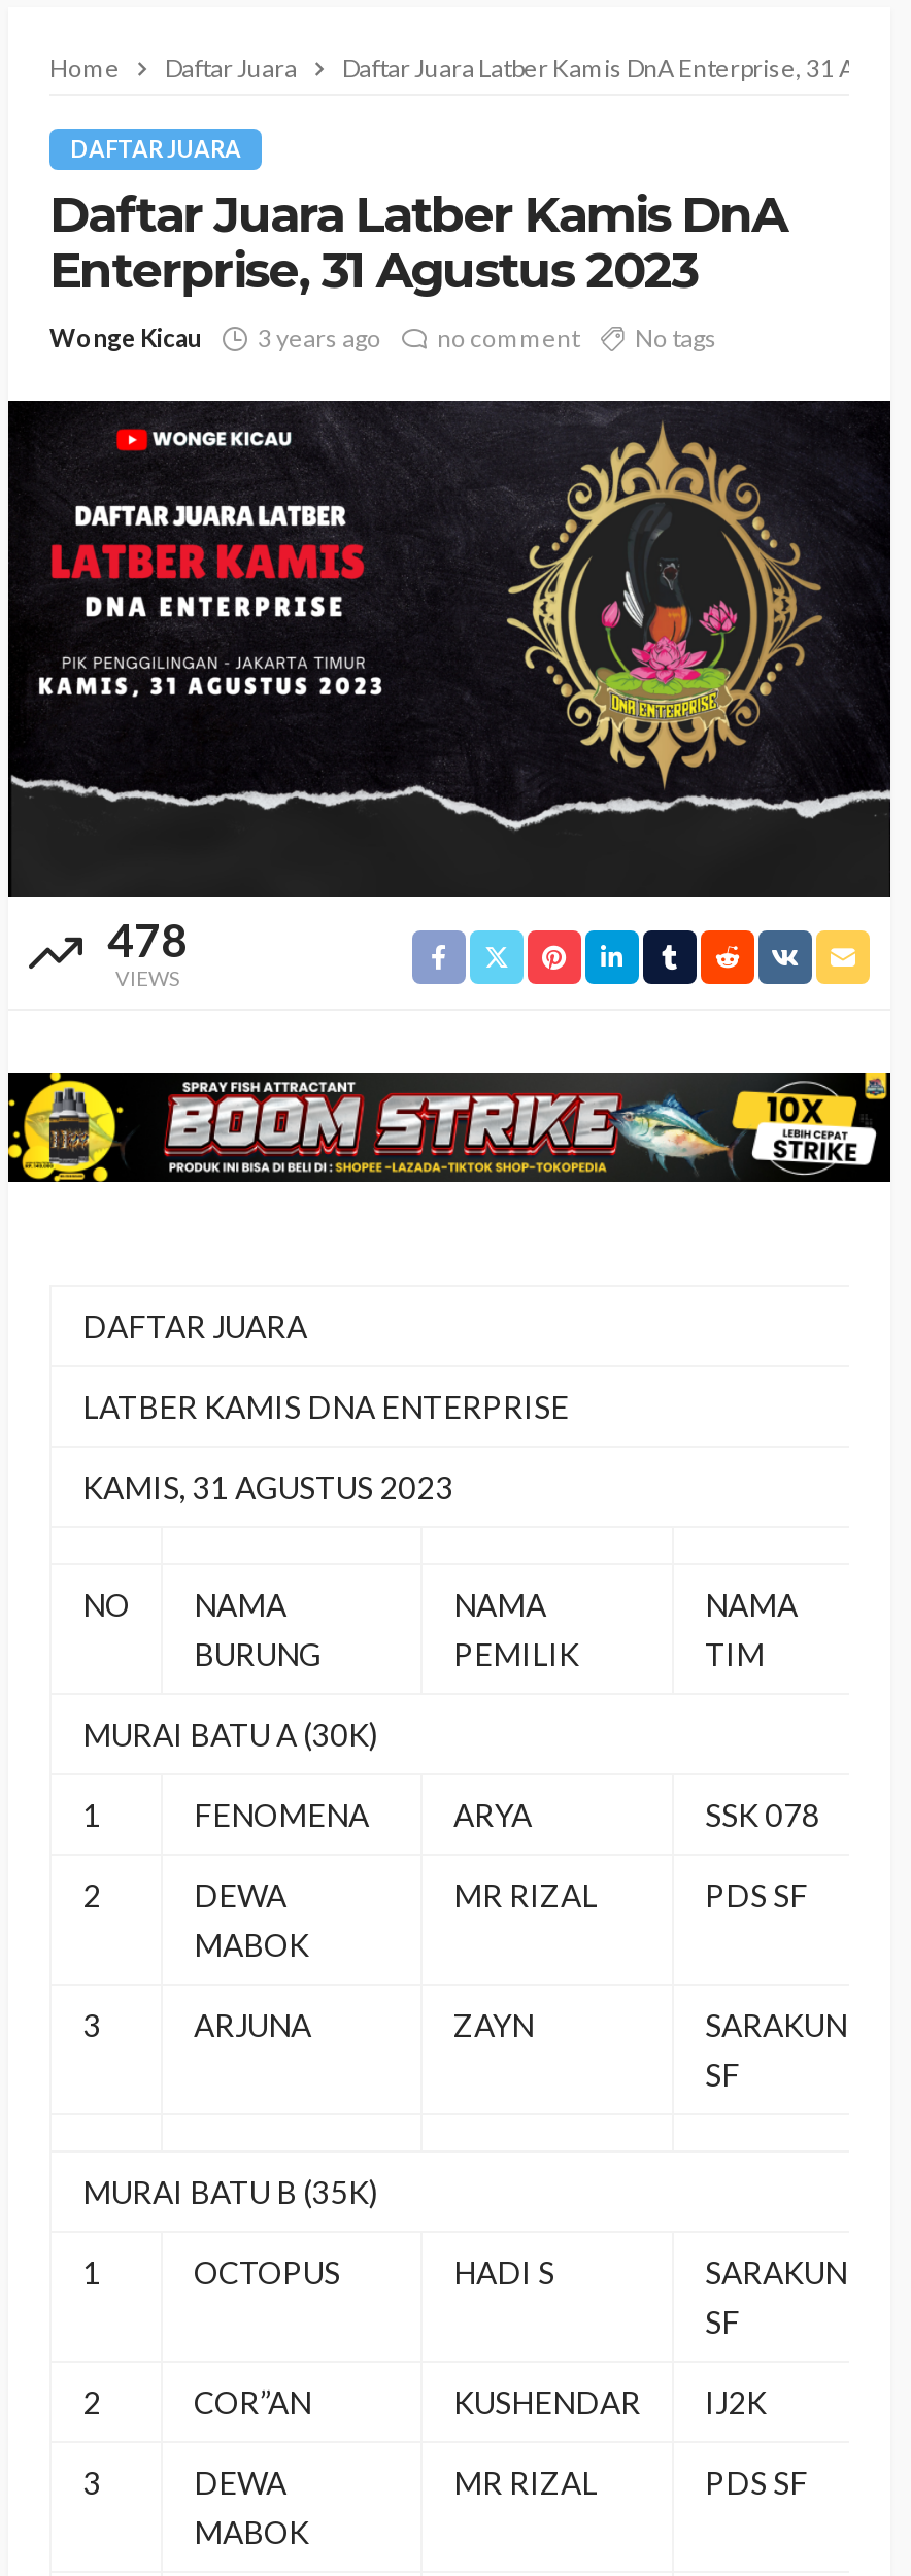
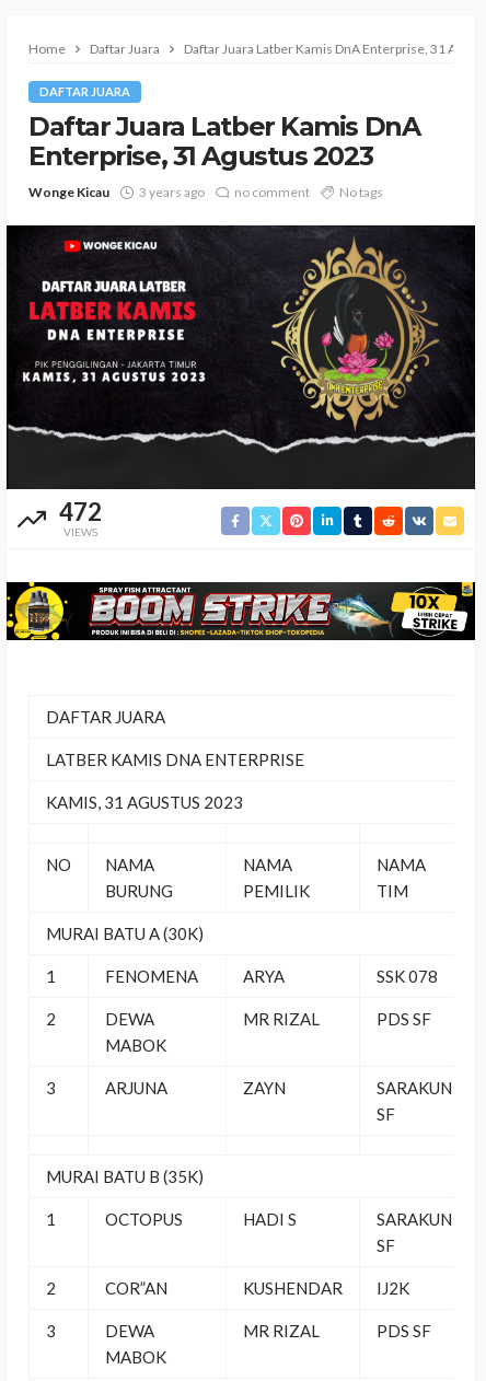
[107,912,188,968] 478 -> [59,497,102,526] 472

